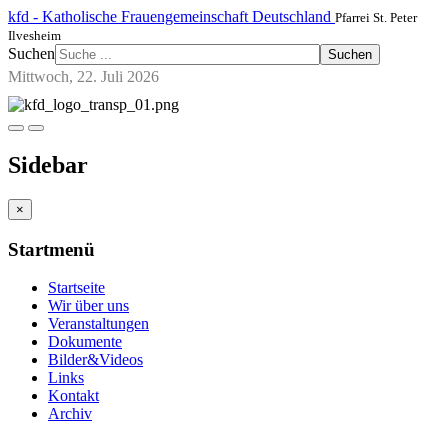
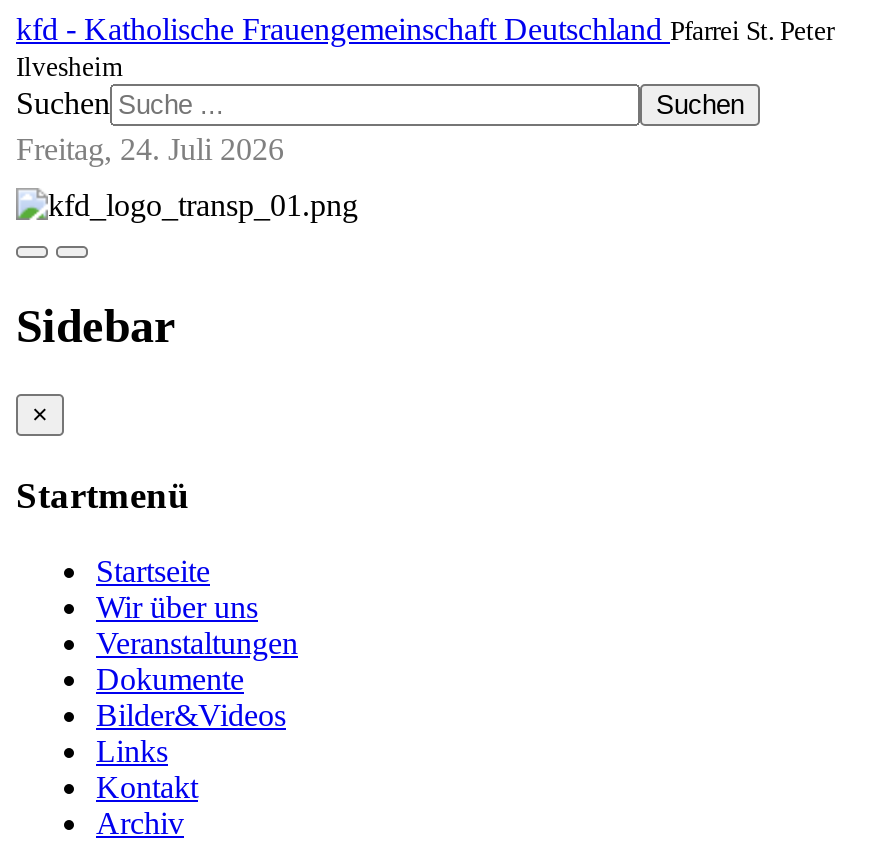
[8,68,159,85] Mittwoch, 22. Juli 2026 -> [16,132,284,166] Freitag, 24. Juli 2026

